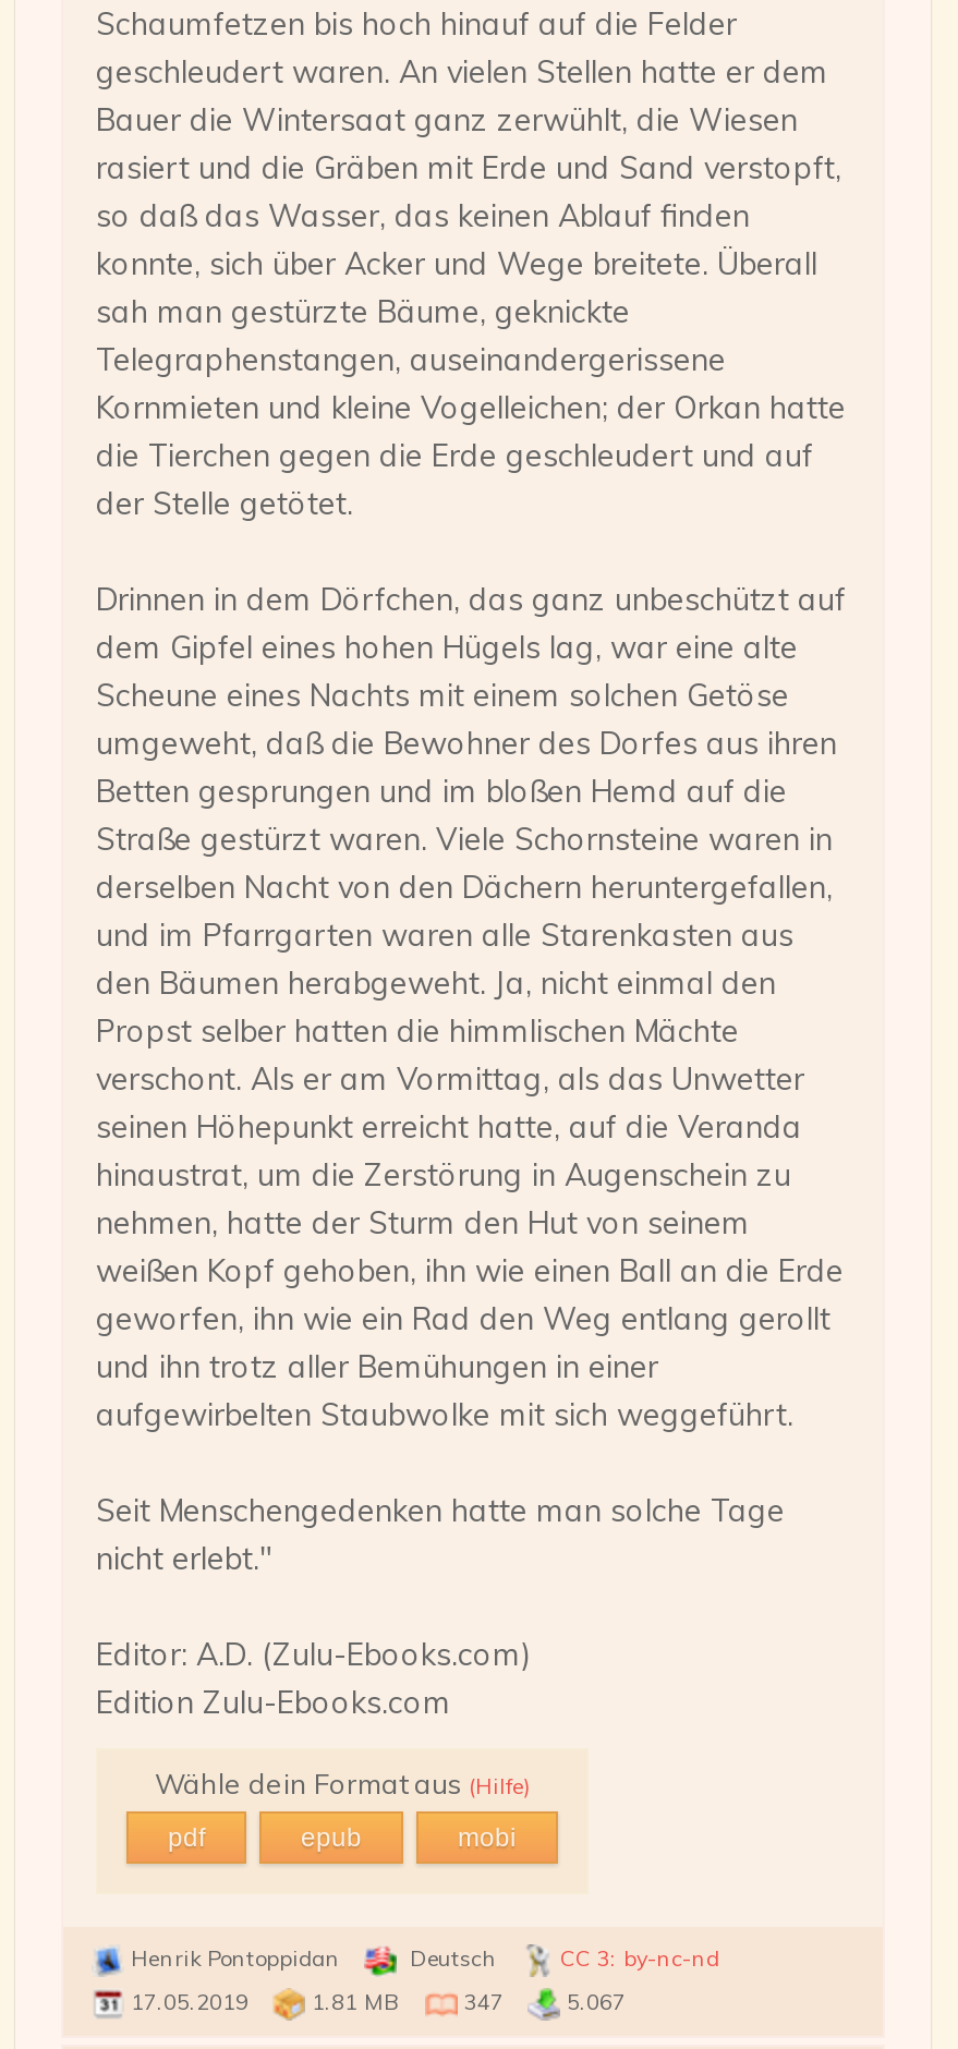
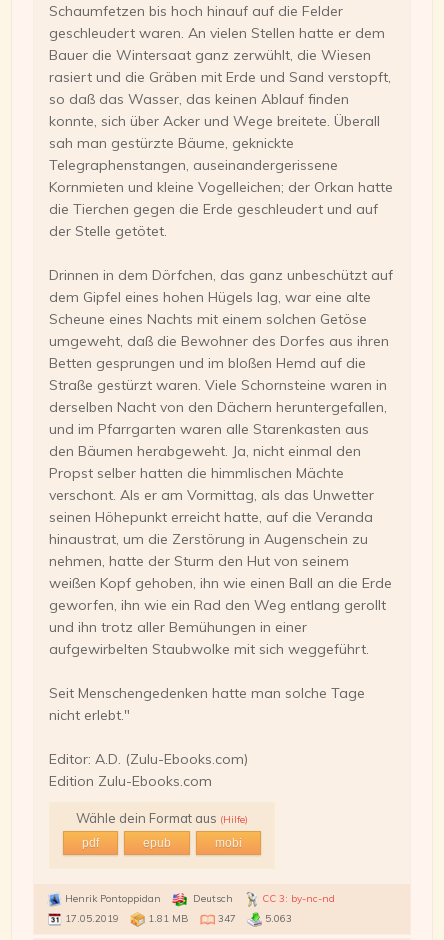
[124,1988,626,2016] 17.05.2019 1.81 MB 347 5.067 -> [62,912,292,925] 17.05.2019 1.81 MB 347 5.063

